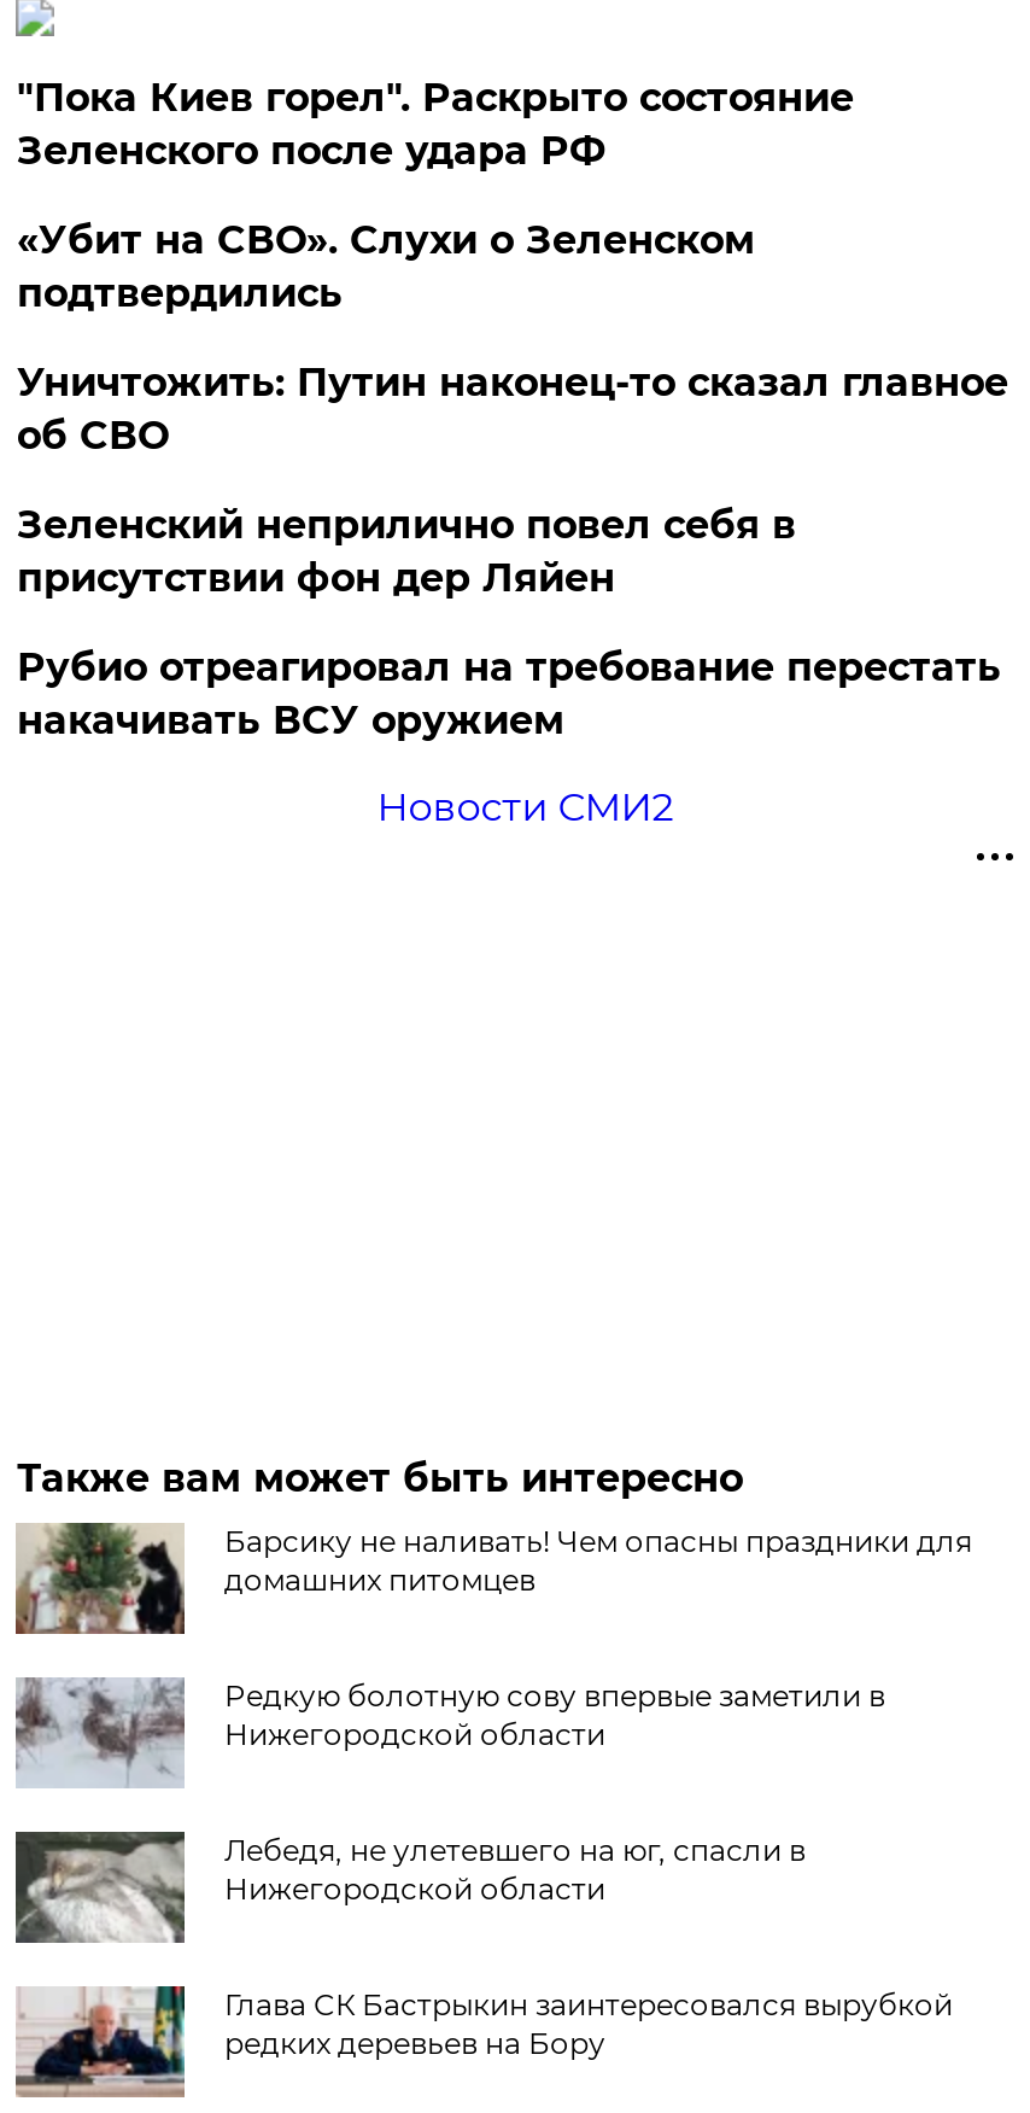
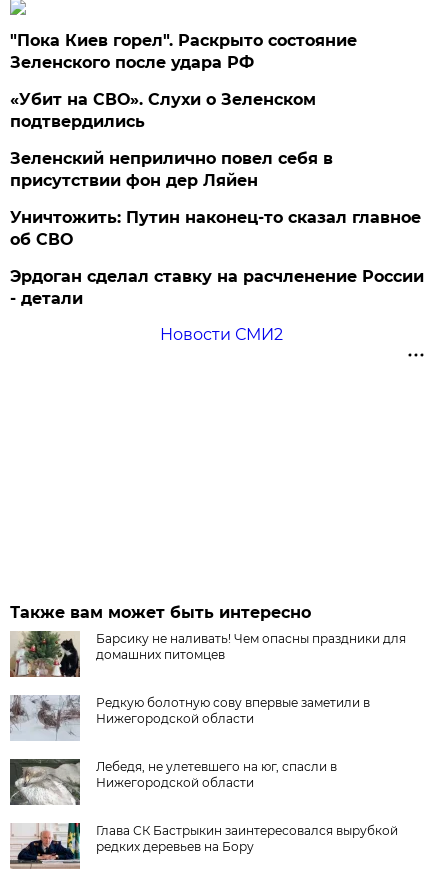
moved [17,360,1008,459] -> [10,208,421,249]: Уничтожить: Путин наконец-то сказал главное | об СВО
moved [17,502,796,601] -> [10,149,333,190]: Зеленский неприлично повел cебя в | присутствии фон дер Ляйен
[17,644,1001,743] Рубио отреагировал на требование перестать | накачивать ВСУ оружием -> [10,267,424,308] Эрдоган сделал ставку на расчленение России | - детали

